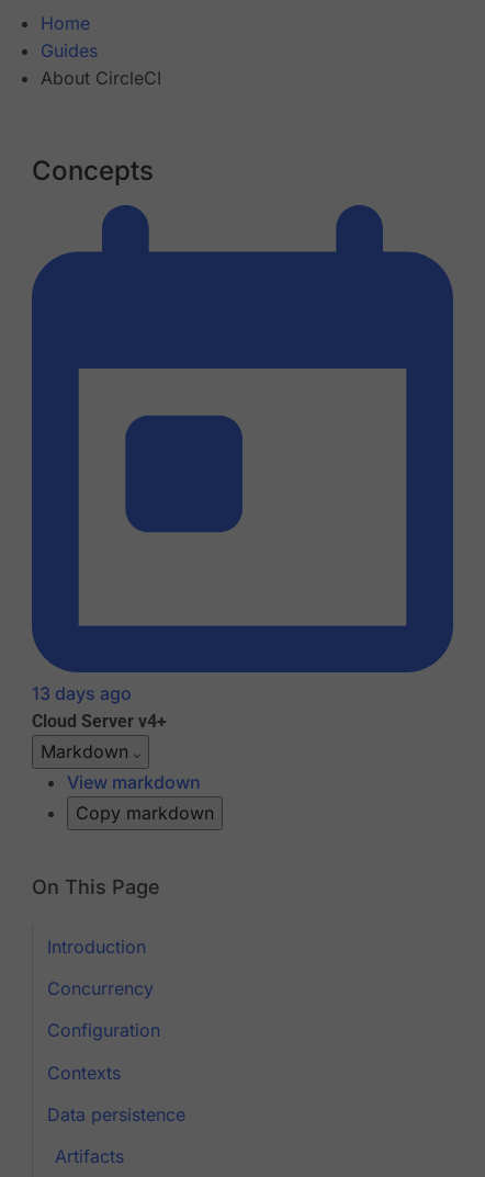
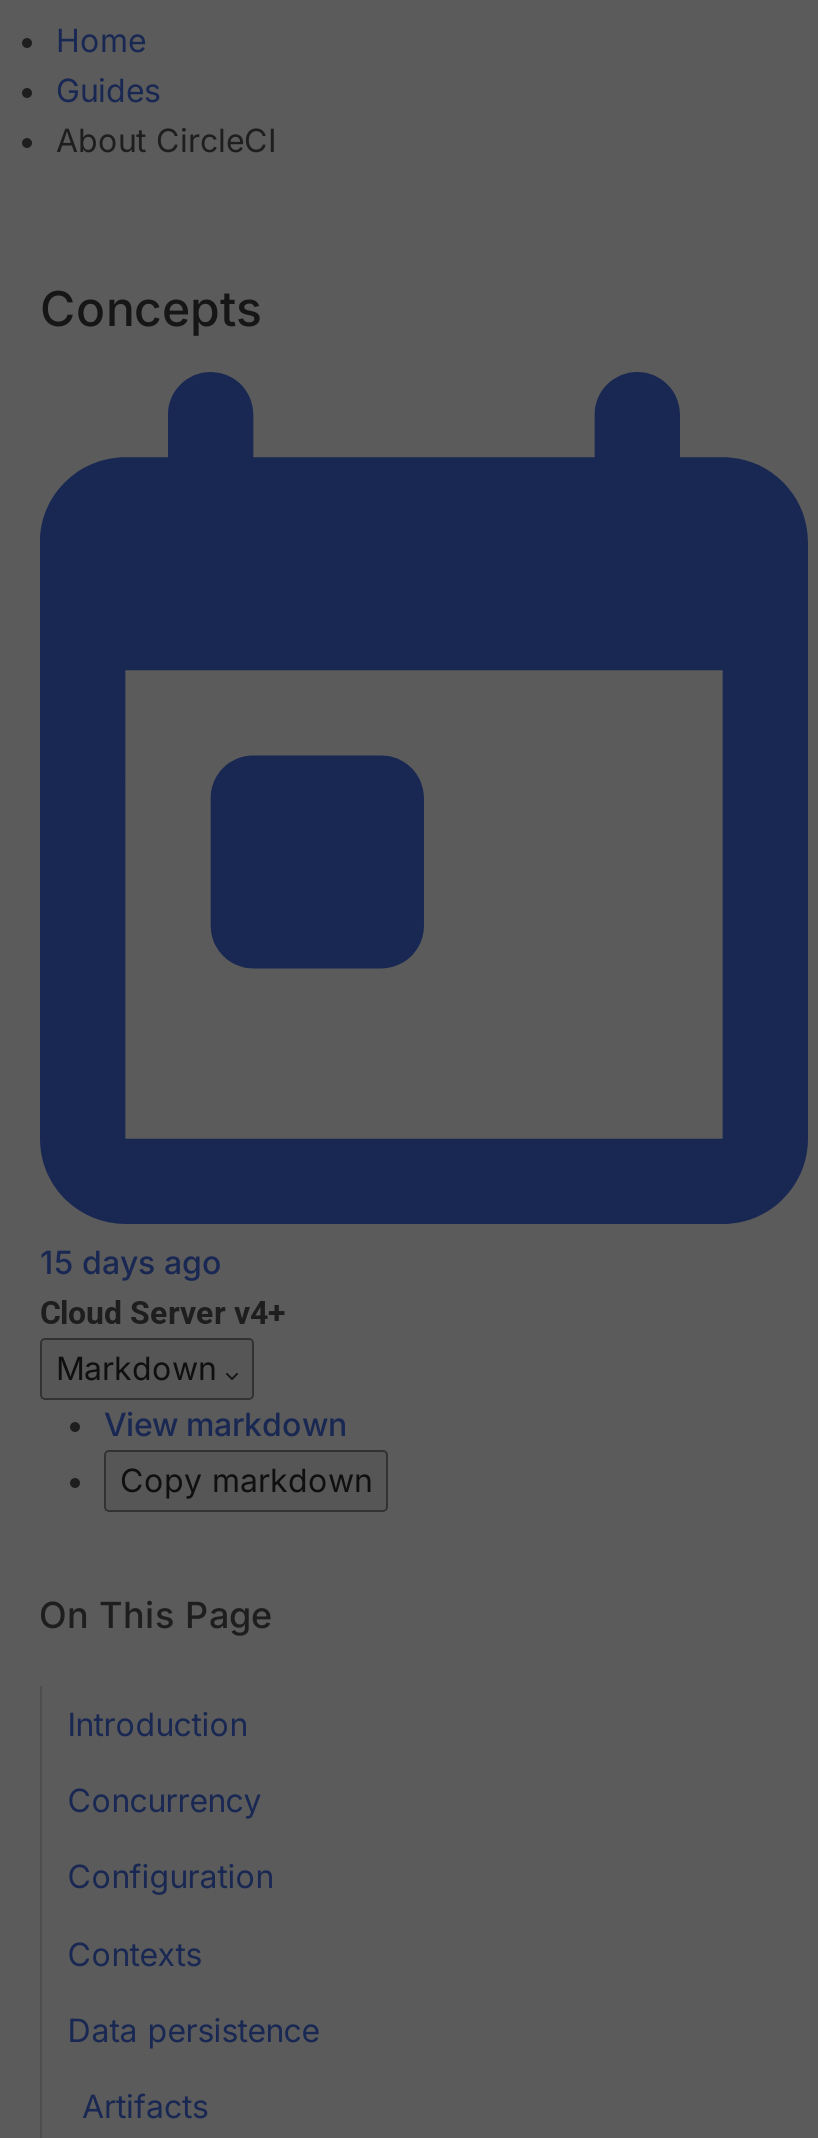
[32,683,132,705] 13 days ago -> [40,1243,222,1283] 15 days ago

